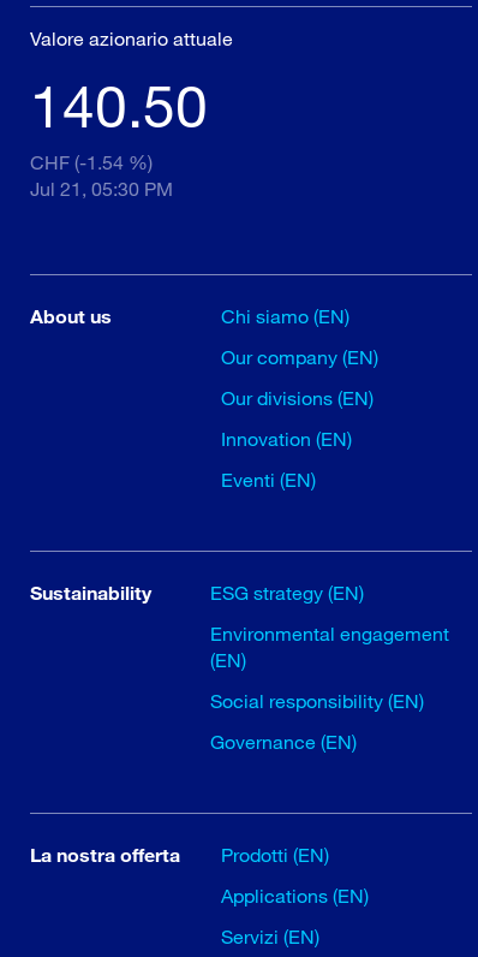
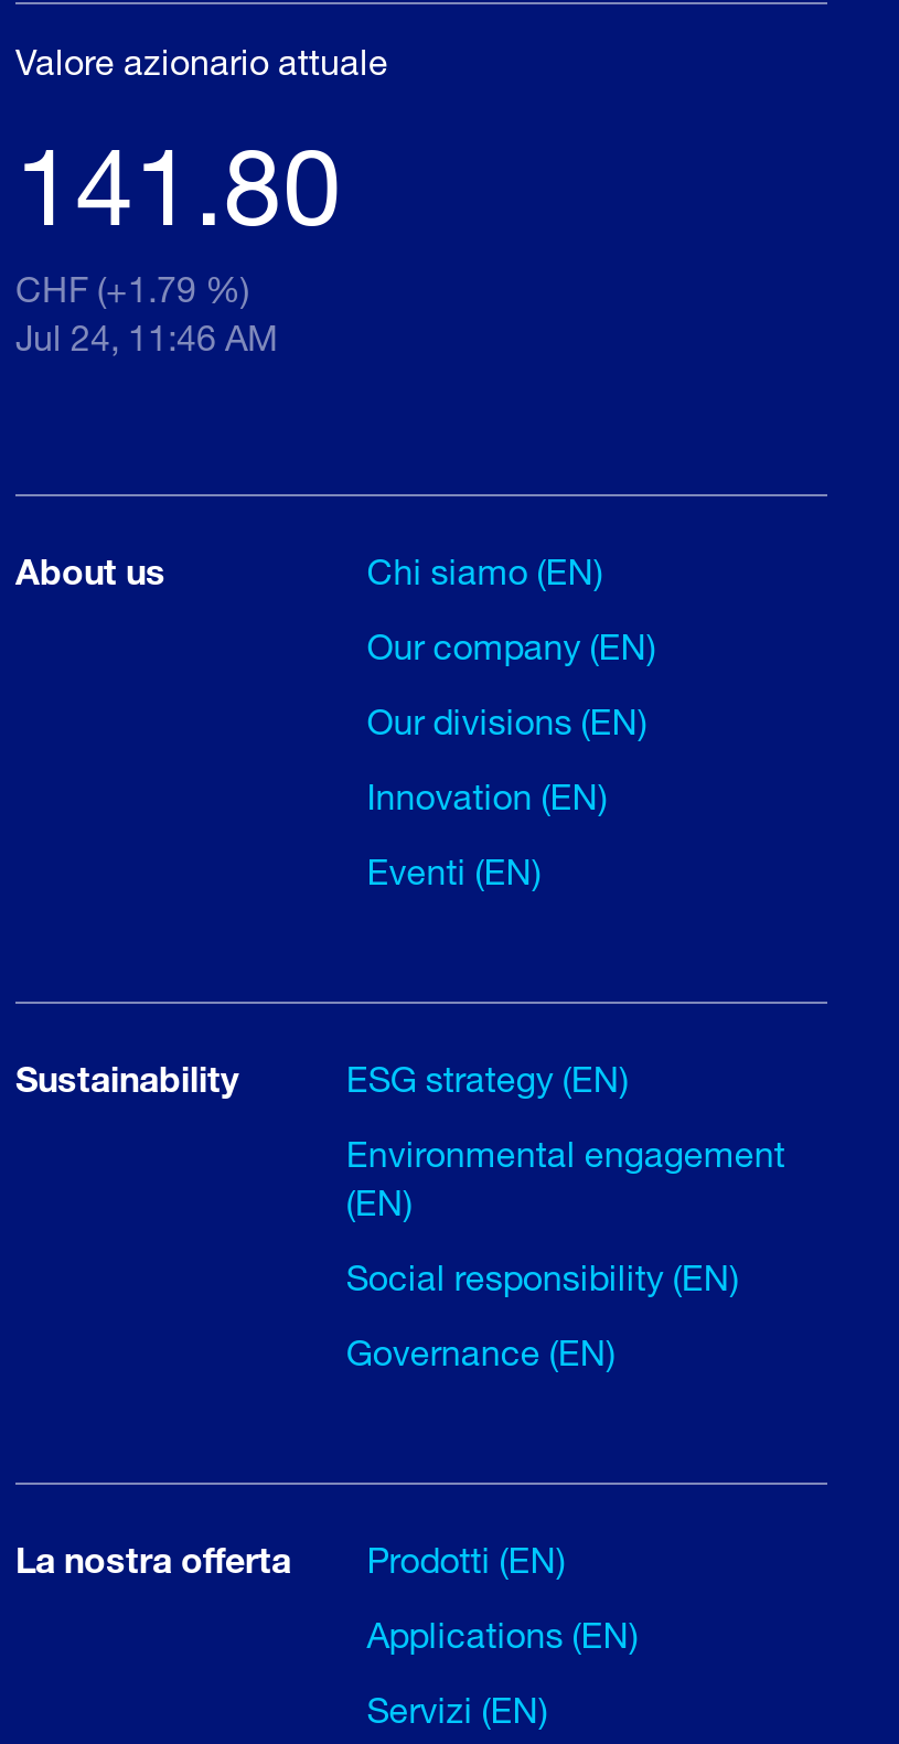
[30,70,208,140] 140.50 -> [15,120,342,248] 141.80
[30,151,153,173] CHF (-1.54 %) -> [15,268,249,310] CHF (+1.79 %)
[30,177,173,200] Jul 21, 05:30 PM -> [15,316,278,358] Jul 24, 11:46 AM

